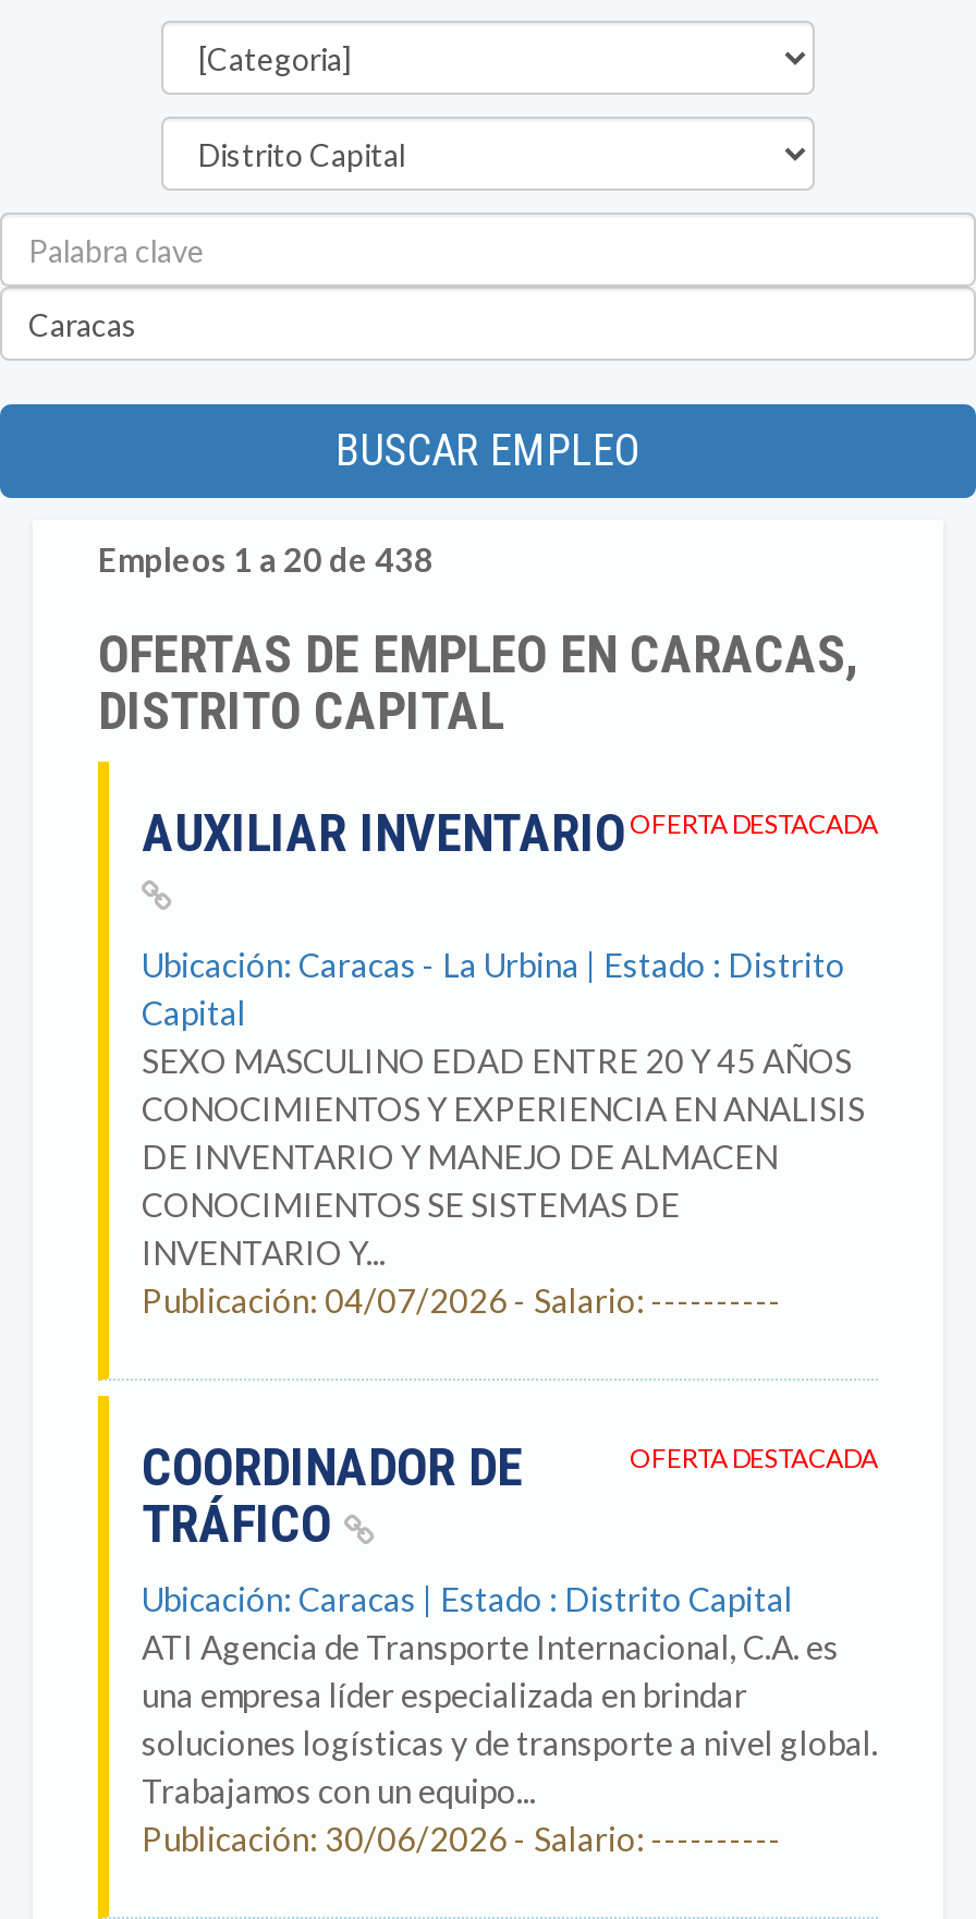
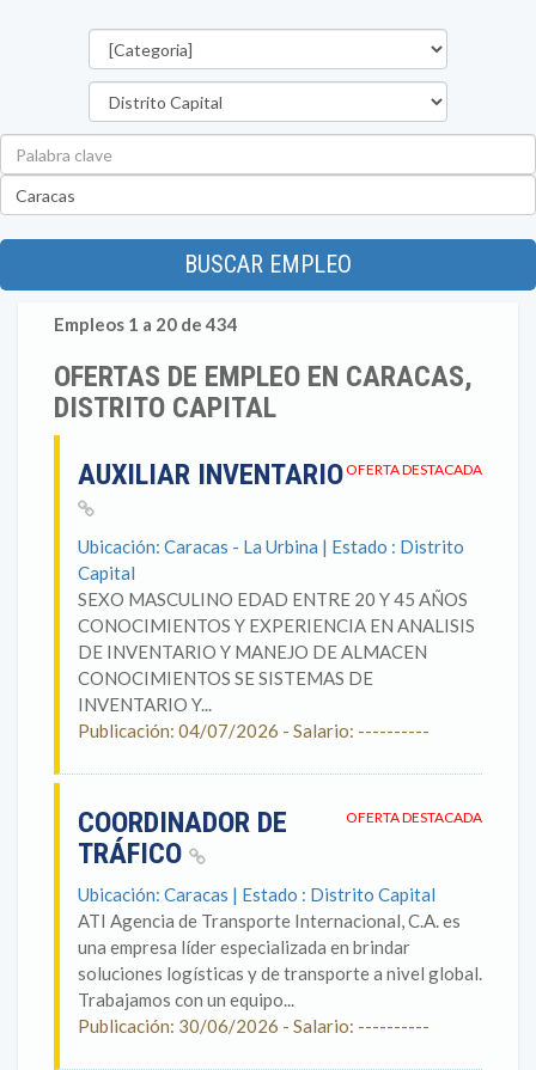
[98,539,434,579] Empleos 1 a 20 de 438 -> [54,313,238,335] Empleos 1 a 20 de 434

